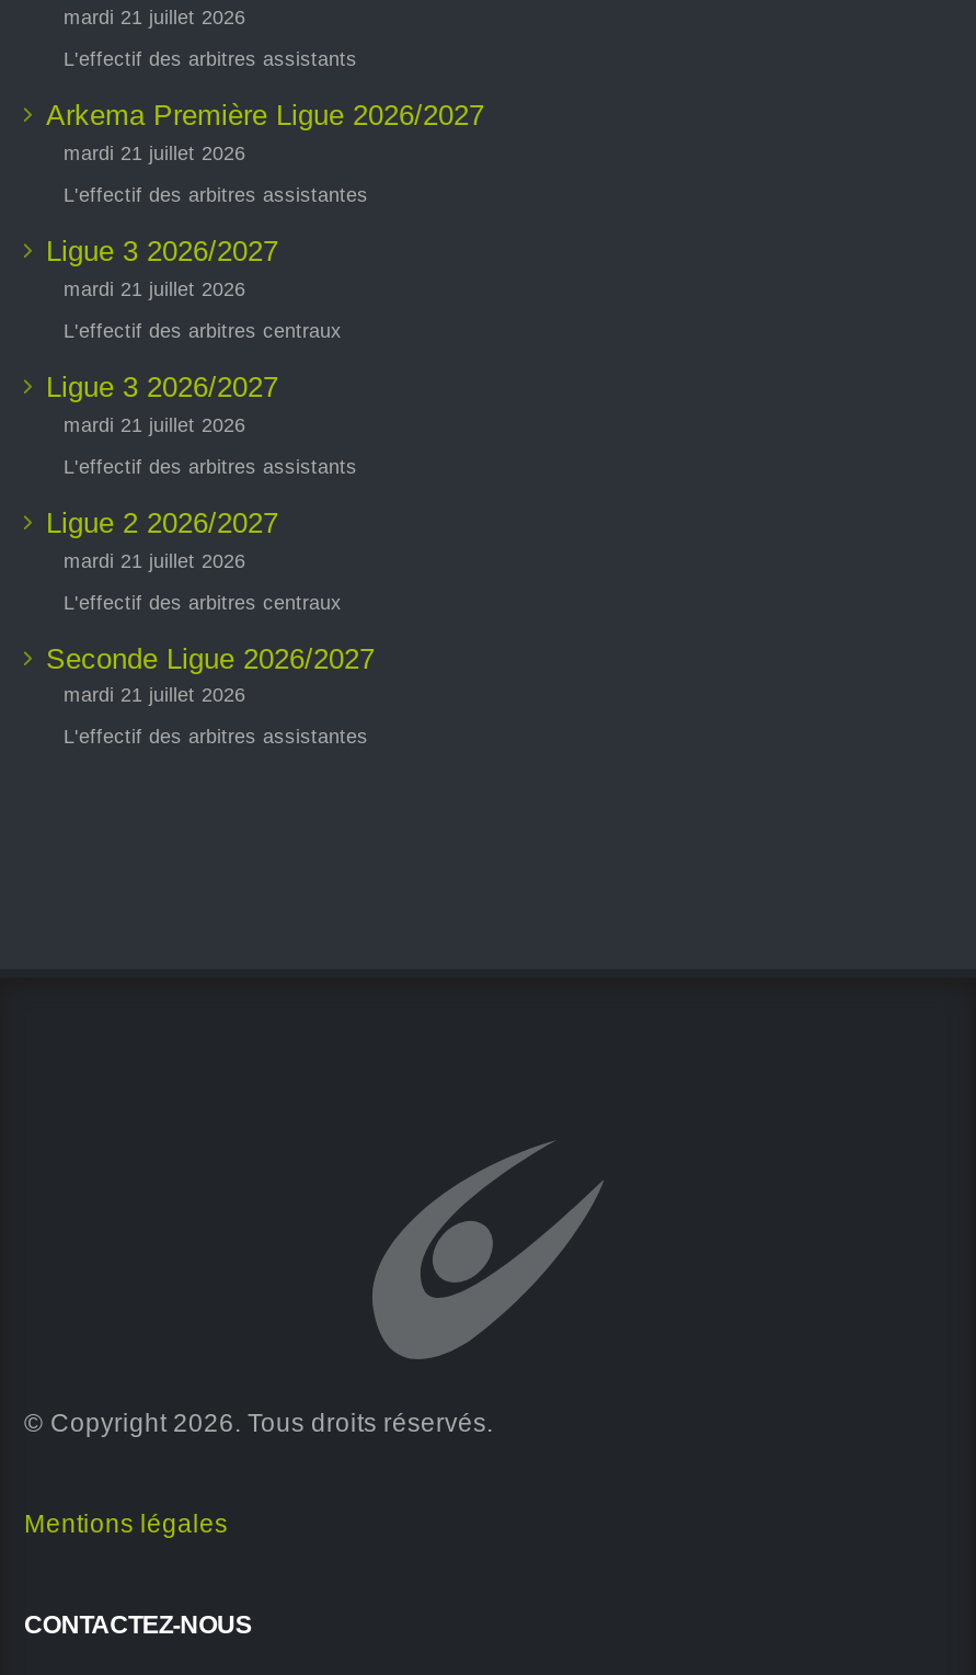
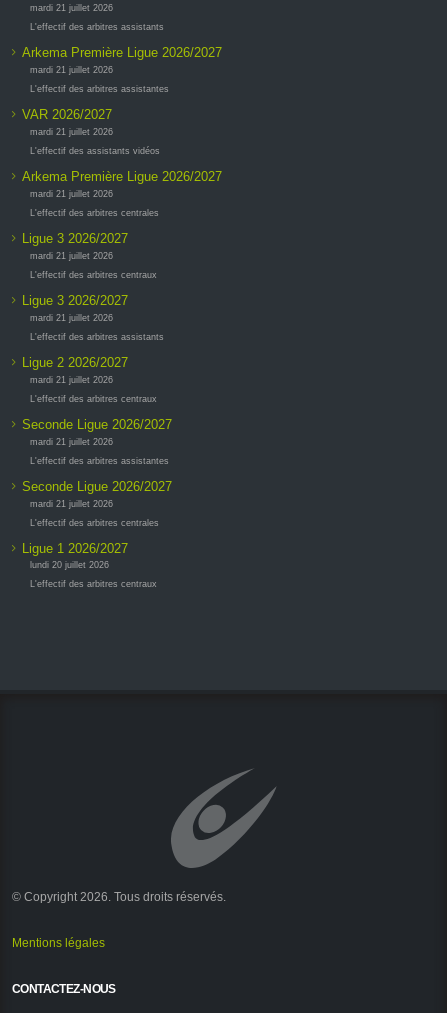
none -> [22,107,222,218] VAR 2026/2027 | mardi 21 juillet 2026 | L'effectif des assistants vidéos | Arkema Première Ligue 2026/2027 | mardi 21 juillet 2026 | L'effectif des arbitres centrales
none -> [22,479,172,589] Seconde Ligue 2026/2027 | mardi 21 juillet 2026 | L'effectif des arbitres centrales | Ligue 1 2026/2027 | lundi 20 juillet 2026 | L'effectif des arbitres centraux

